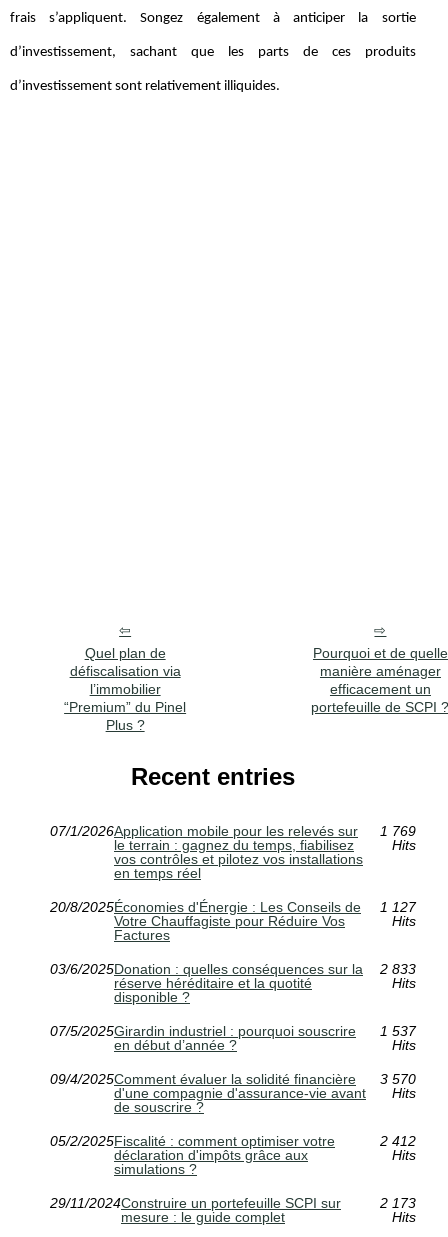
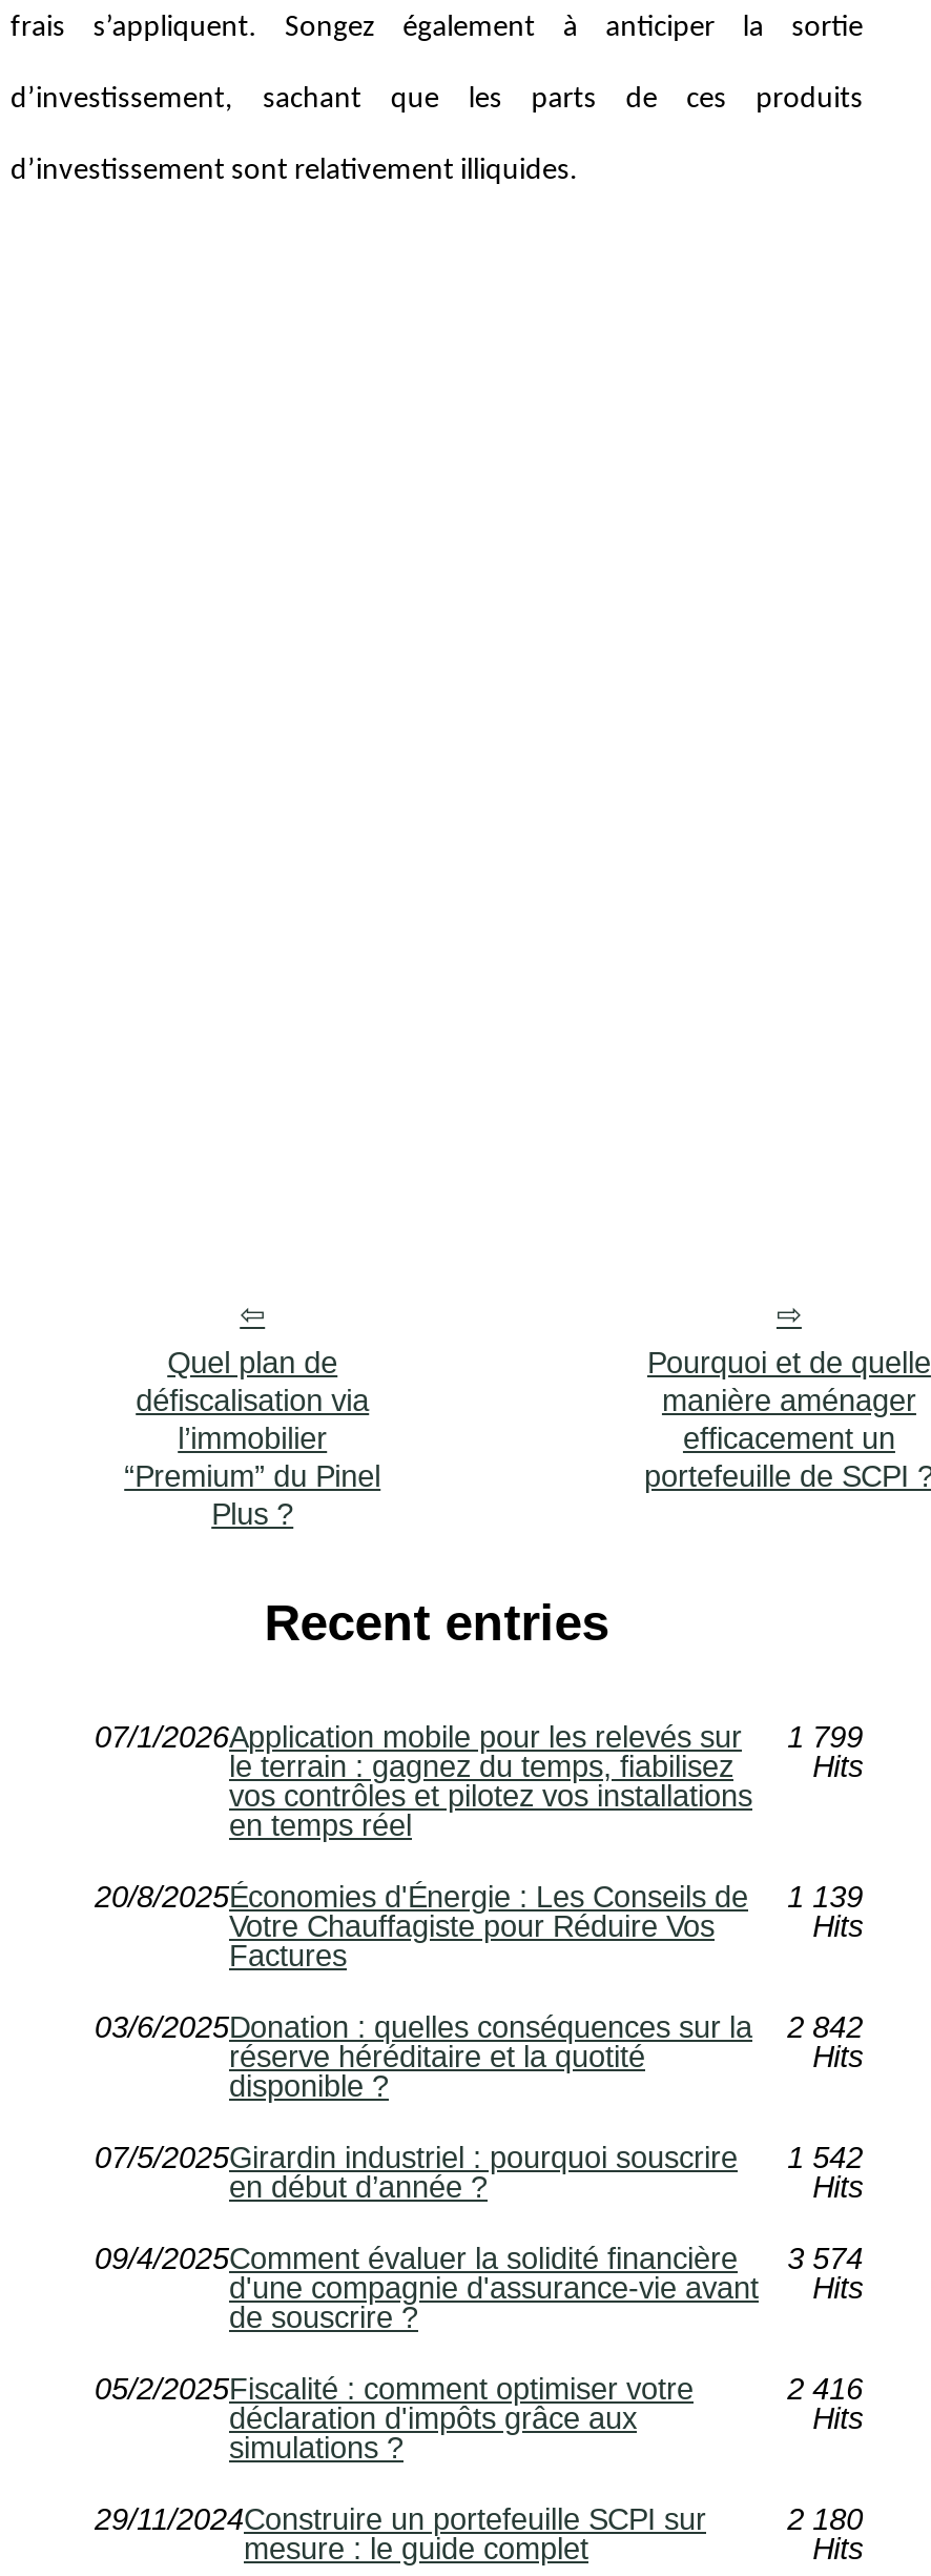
[50,823,416,839] 07/1/2026Application mobile pour les relevés sur 1 769 -> [95,1720,863,1754] 07/1/2026Application mobile pour les relevés sur 1 799
[50,899,416,915] 20/8/2025Économies d'Énergie : Les Conseils de 1 127 -> [95,1880,863,1914] 20/8/2025Économies d'Énergie : Les Conseils de 1 139
[50,961,416,977] 03/6/2025Donation : quelles conséquences sur la 2 833 -> [95,2010,863,2044] 03/6/2025Donation : quelles conséquences sur la 2 842
[50,1023,416,1039] 07/5/2025Girardin industriel : pourquoi souscrire 1 537 -> [95,2141,863,2174] 07/5/2025Girardin industriel : pourquoi souscrire 1 542
[50,1071,416,1087] 09/4/2025Comment évaluer la solidité financière 3 570 -> [95,2242,863,2275] 09/4/2025Comment évaluer la solidité financière 3 574
[380,1133,416,1149] 2 412 -> [787,2372,863,2406] 2 416
[380,1195,416,1211] 2 173 -> [787,2502,863,2536] 2 180

